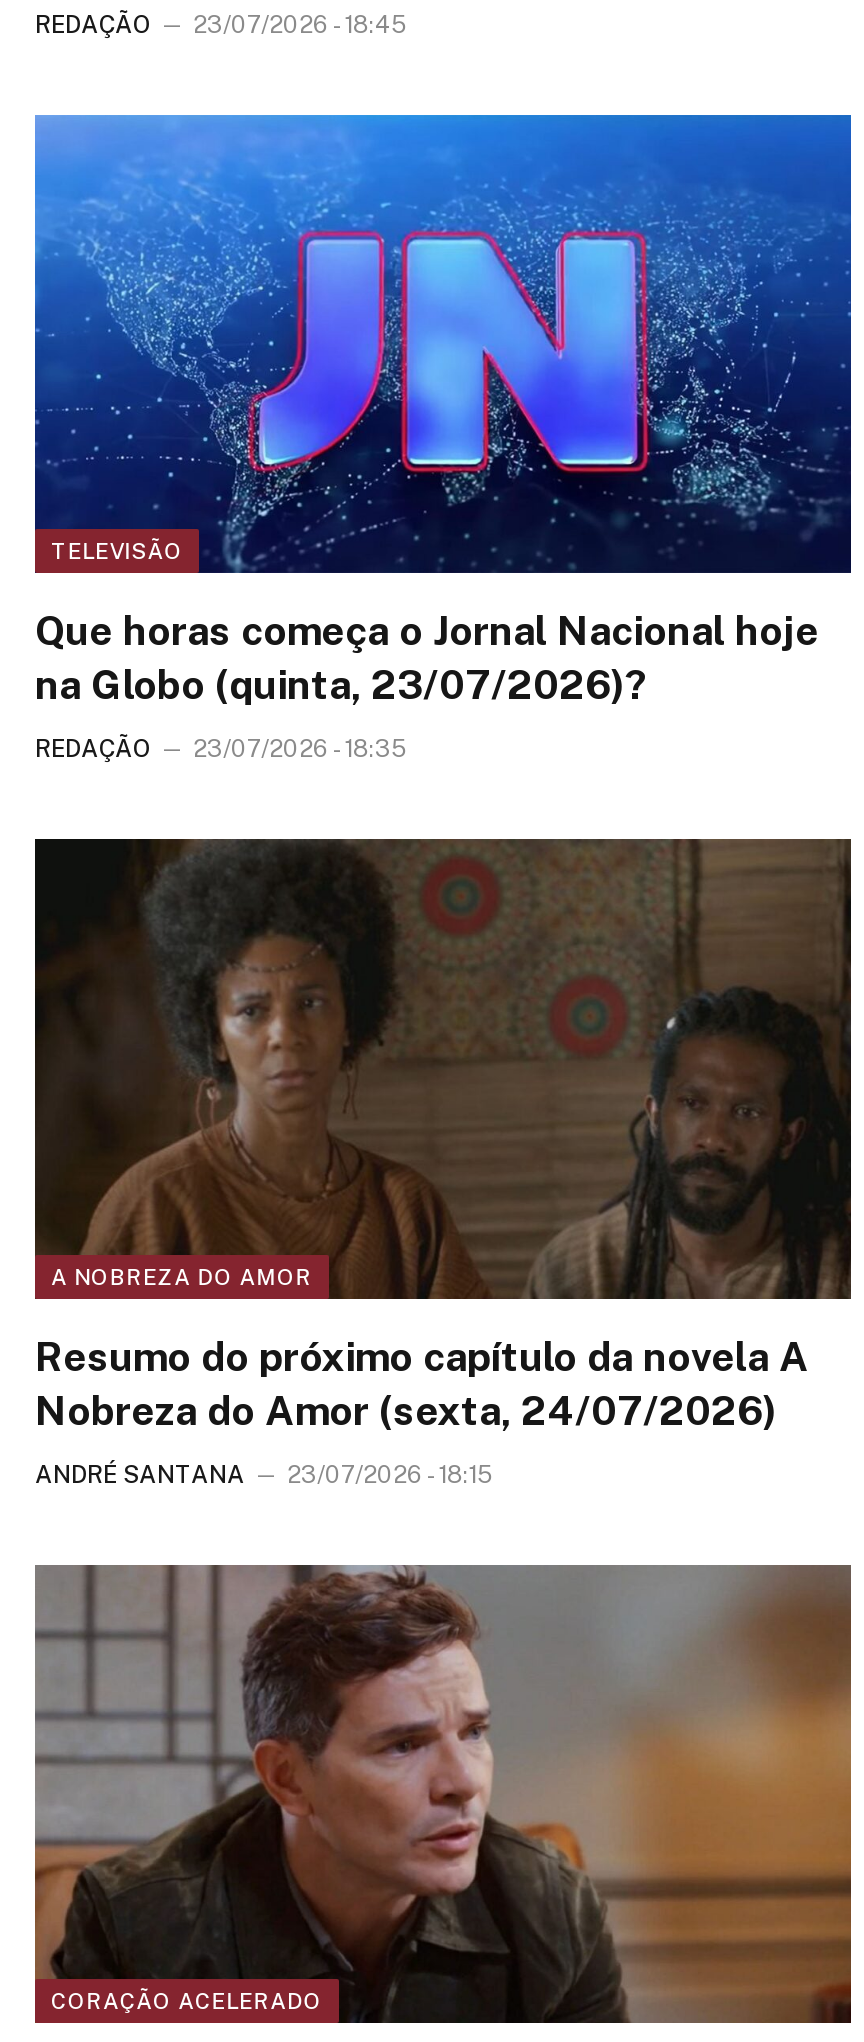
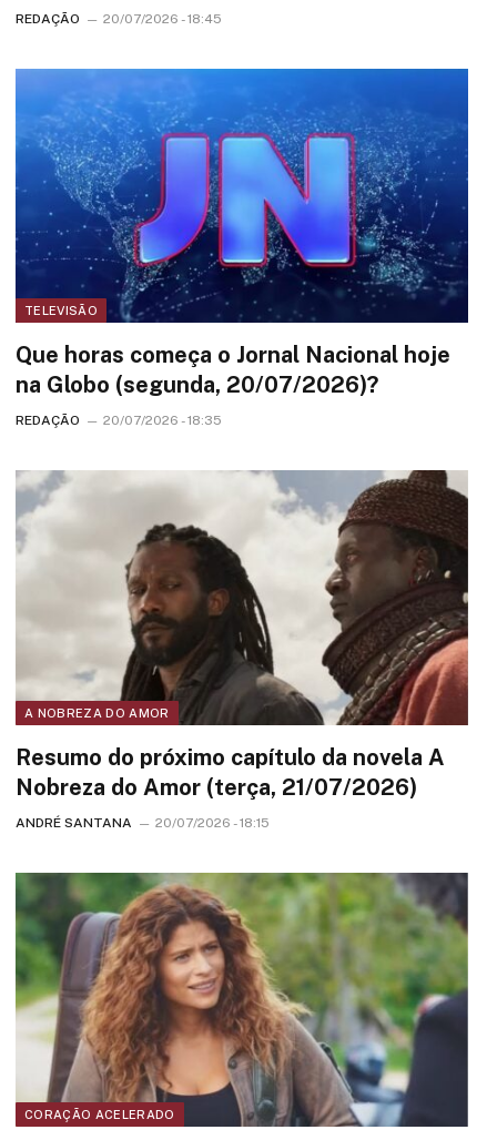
[35,10,407,38] REDAÇÃO 23/07/2026 - 18:45 -> [16,11,222,26] REDAÇÃO 20/07/2026 - 18:45
[35,661,645,709] na Globo (quinta, 23/07/2026)? -> [16,371,378,398] na Globo (segunda, 20/07/2026)?
[35,735,407,763] REDAÇÃO 23/07/2026 - 18:35 -> [16,413,222,428] REDAÇÃO 20/07/2026 - 18:35
[33,837,853,1301] [image] -> [16,470,469,726] [image]
[35,1386,777,1434] Nobreza do Amor (sexta, 24/07/2026) -> [16,773,417,800] Nobreza do Amor (terça, 21/07/2026)
[35,1460,493,1488] ANDRÉ SANTANA 23/07/2026 - 18:15 -> [16,815,270,830] ANDRÉ SANTANA 20/07/2026 - 18:15
[33,1565,851,2025] [image] -> [16,873,468,1128] [image]

